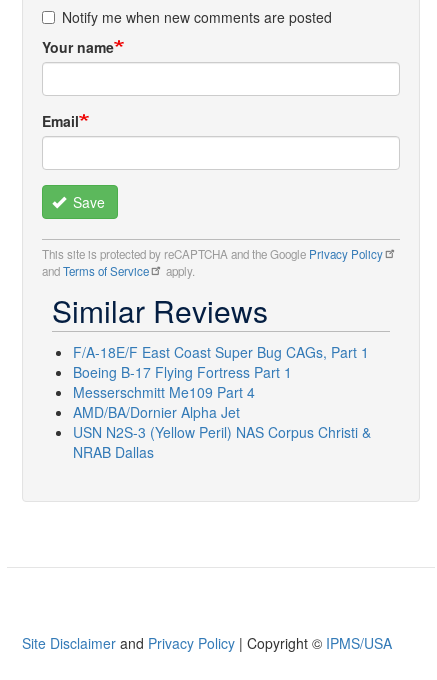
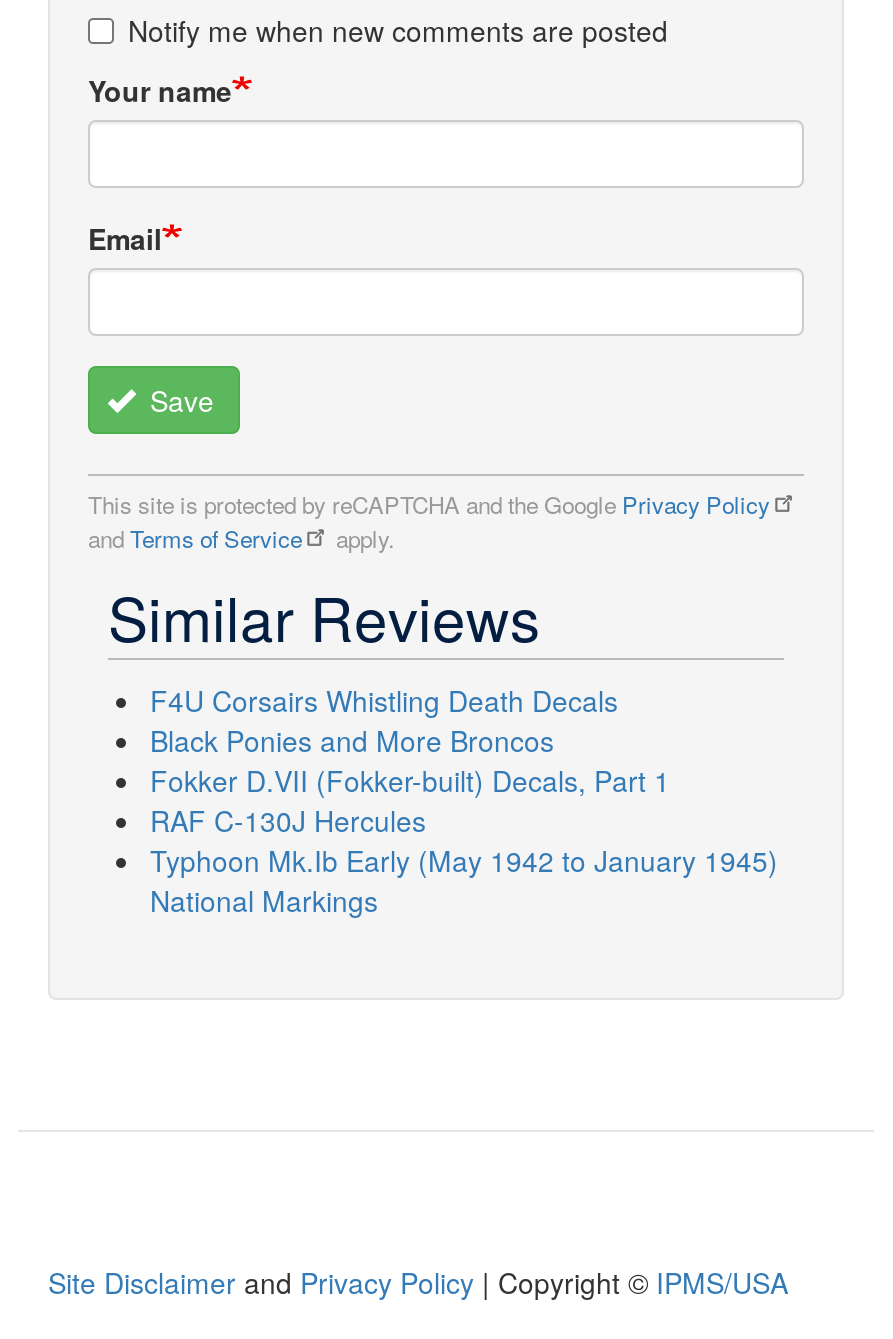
[73,341,371,461] F/A-18E/F East Coast Super Bug CAGs, Part 1 | Boeing B-17 Flying Fortress Part 1 | Messerschmitt Me109 Part 4 | AMD/BA/Dornier Alpha Jet | USN N2S-3 (Yellow Peril) NAS Corpus Christi & | NRAB Dallas -> [150,679,778,919] F4U Corsairs Whistling Death Decals | Black Ponies and More Broncos | Fokker D.VII (Fokker-built) Decals, Part 1 | RAF C-130J Hercules | Typhoon Mk.Ib Early (May 1942 to January 1945) | National Markings

